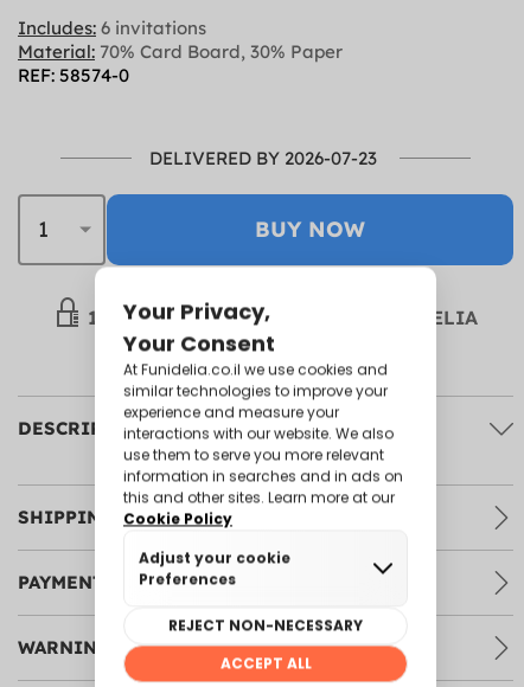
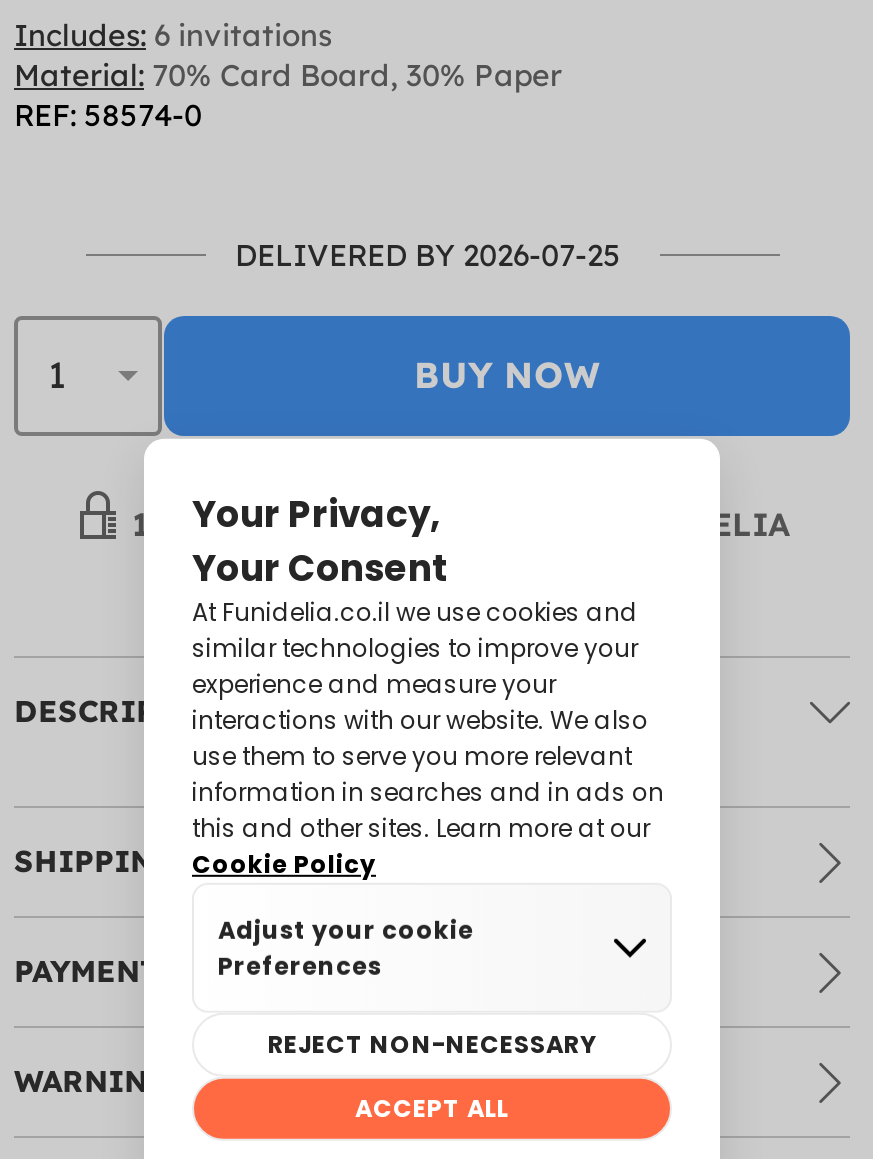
[149,147,377,169] DELIVERED BY 2026-07-23 -> [235,235,621,273] DELIVERED BY 2026-07-25

